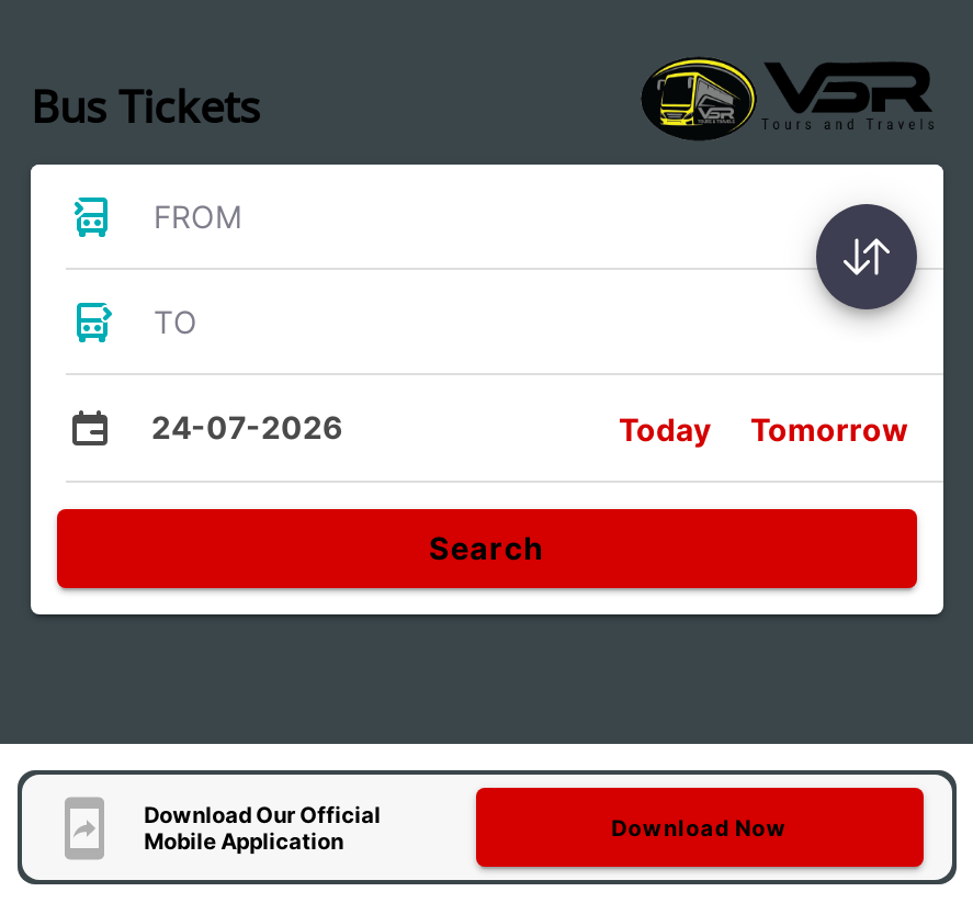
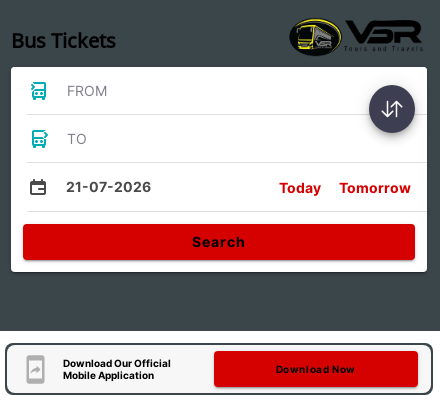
[151,408,342,445] 24-07-2026 -> [66,178,151,195] 21-07-2026

